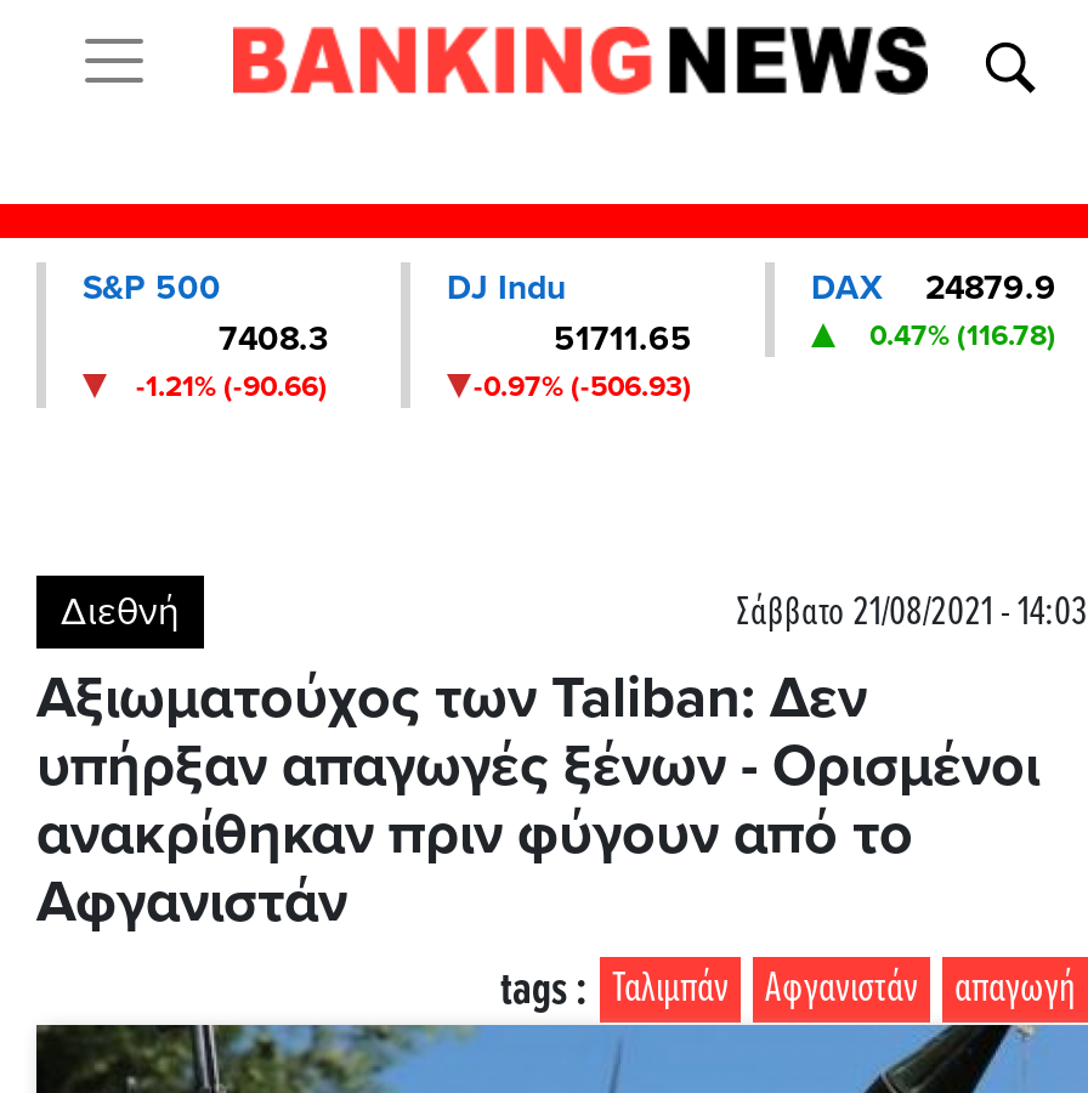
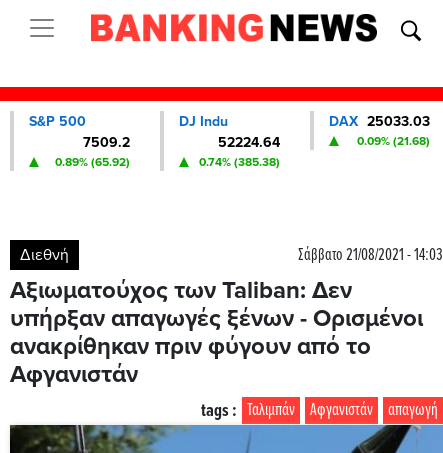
[811,267,1056,352] DAX | 24879.9 | 0.47% (116.78) -> [329,113,430,148] DAX 25033.03 | 0.09% (21.68)
[219,318,328,359] 7408.3 -> [83,134,130,151] 7509.2
[474,318,692,403] 51711.65 | -0.97% (-506.93) -> [199,134,280,169] 52224.64 | 0.74% (385.38)
[136,369,328,403] -1.21% (-90.66) -> [55,155,130,169] 0.89% (65.92)

